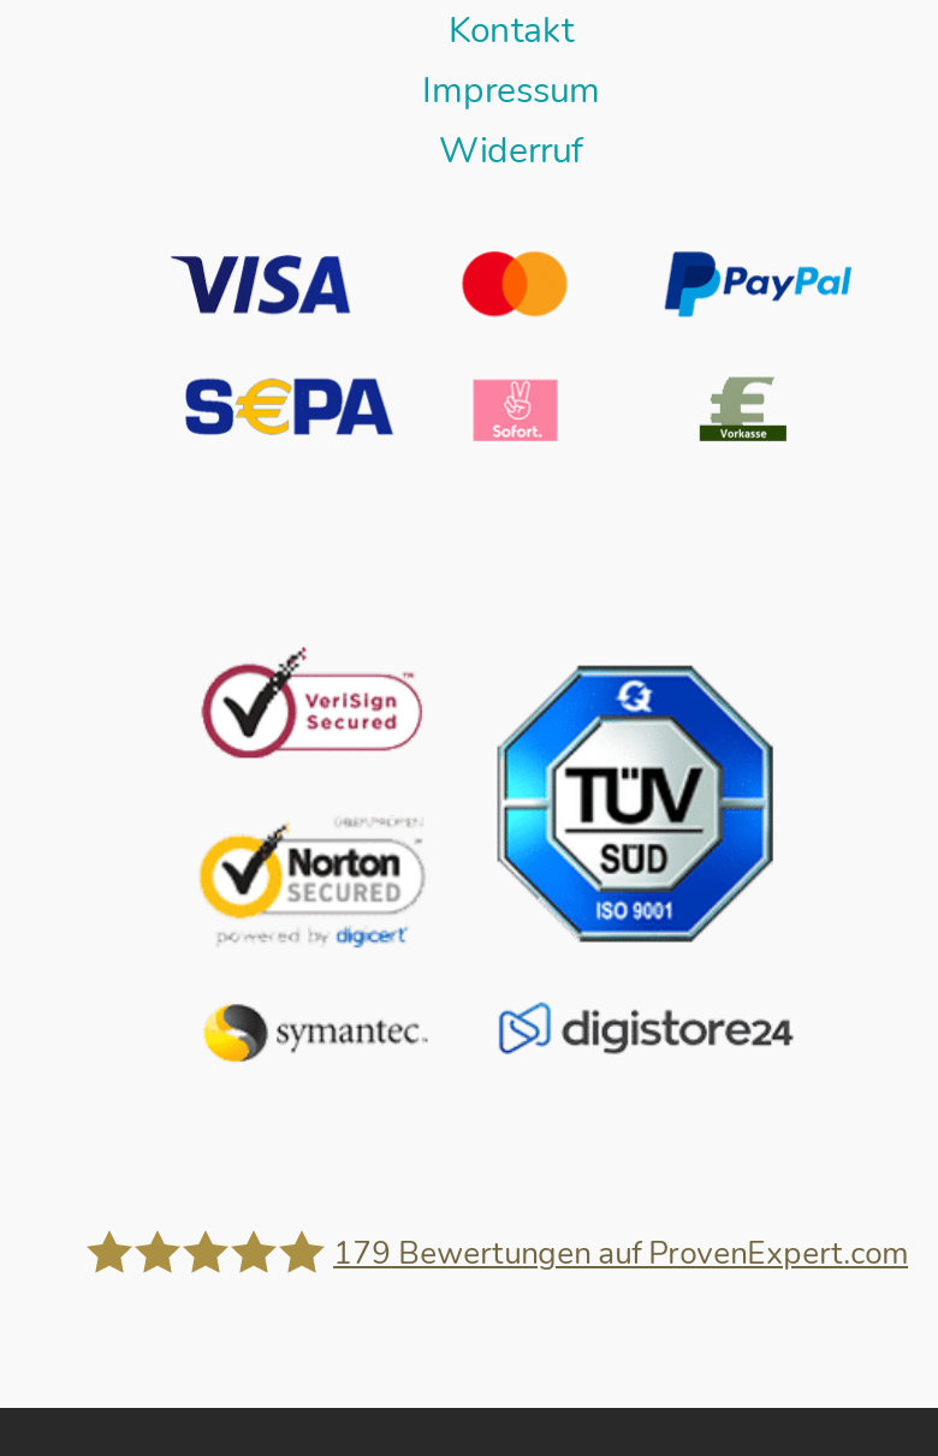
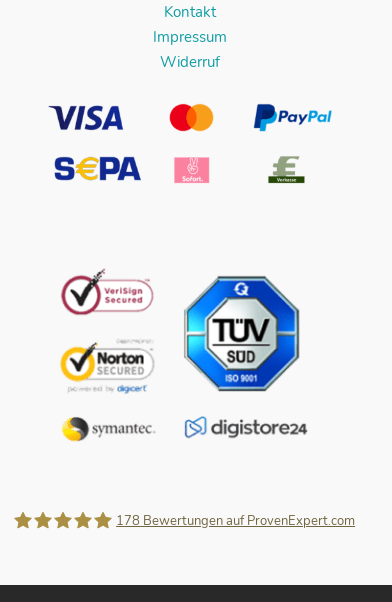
[333,1231,908,1274] 179 Bewertungen auf ProvenExpert.com -> [116,511,355,529] 178 Bewertungen auf ProvenExpert.com

